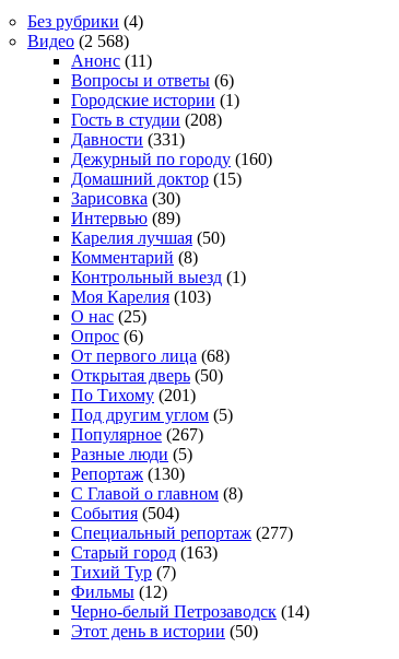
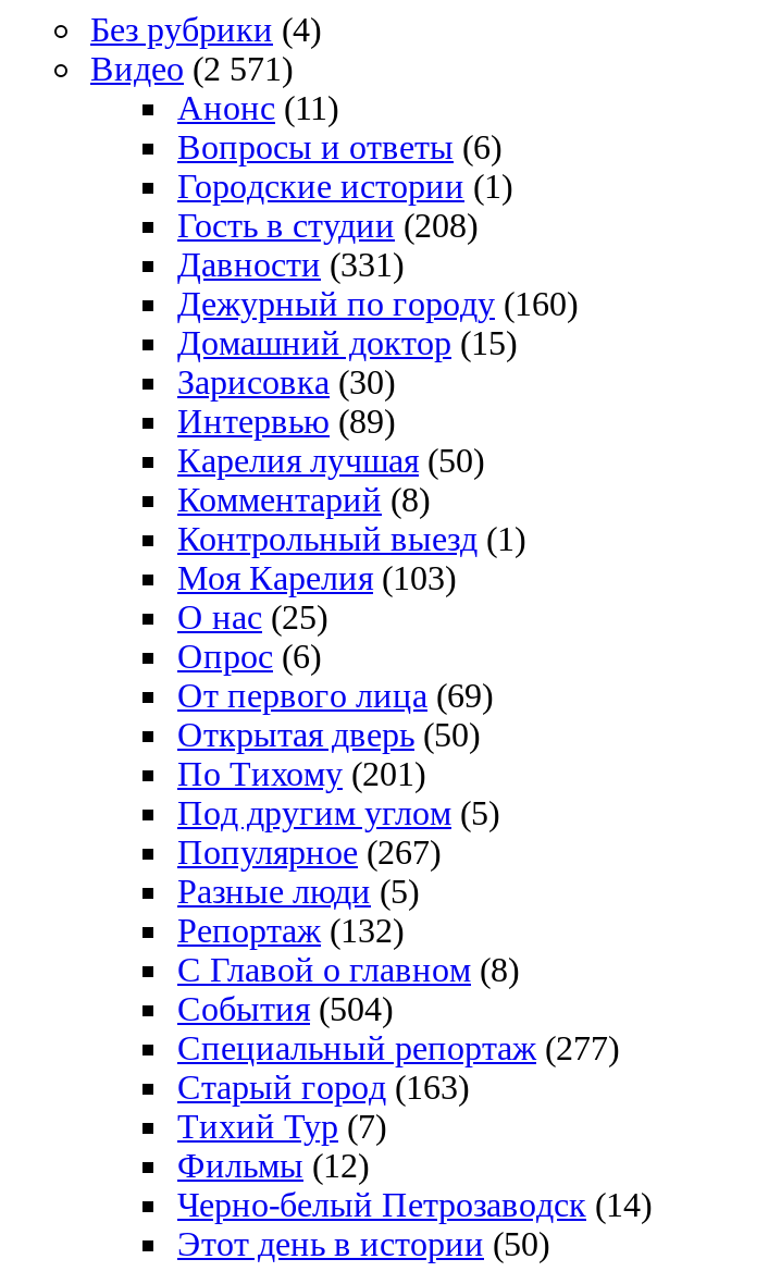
[27,31,129,50] Видео (2 568) -> [90,50,293,87] Видео (2 571)
[71,346,230,365] От первого лица (68) -> [177,676,493,713] От первого лица (69)
[71,464,185,483] Репортаж (130) -> [177,911,404,948] Репортаж (132)

